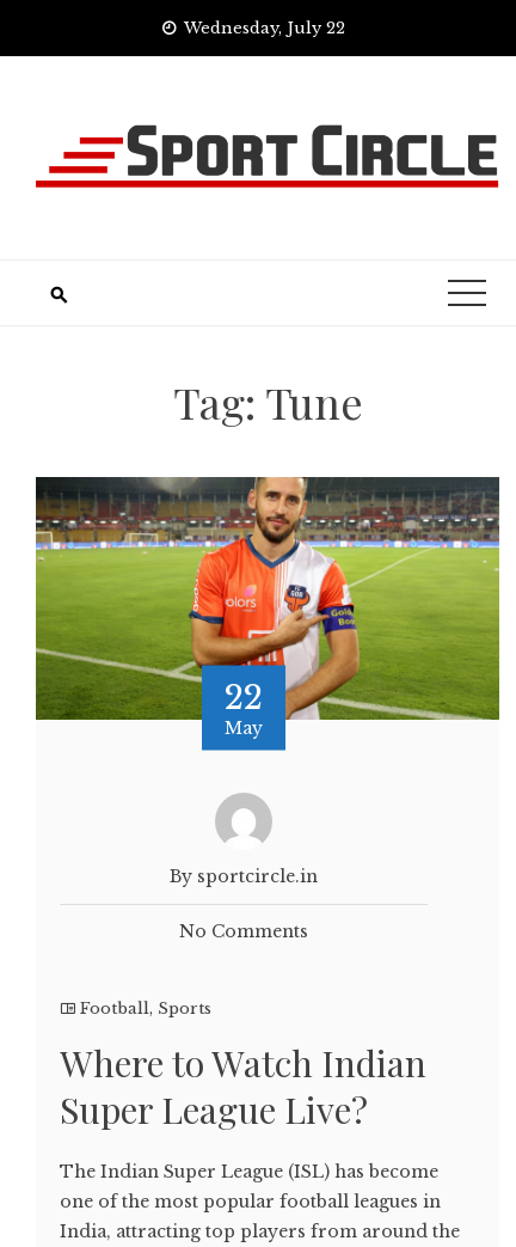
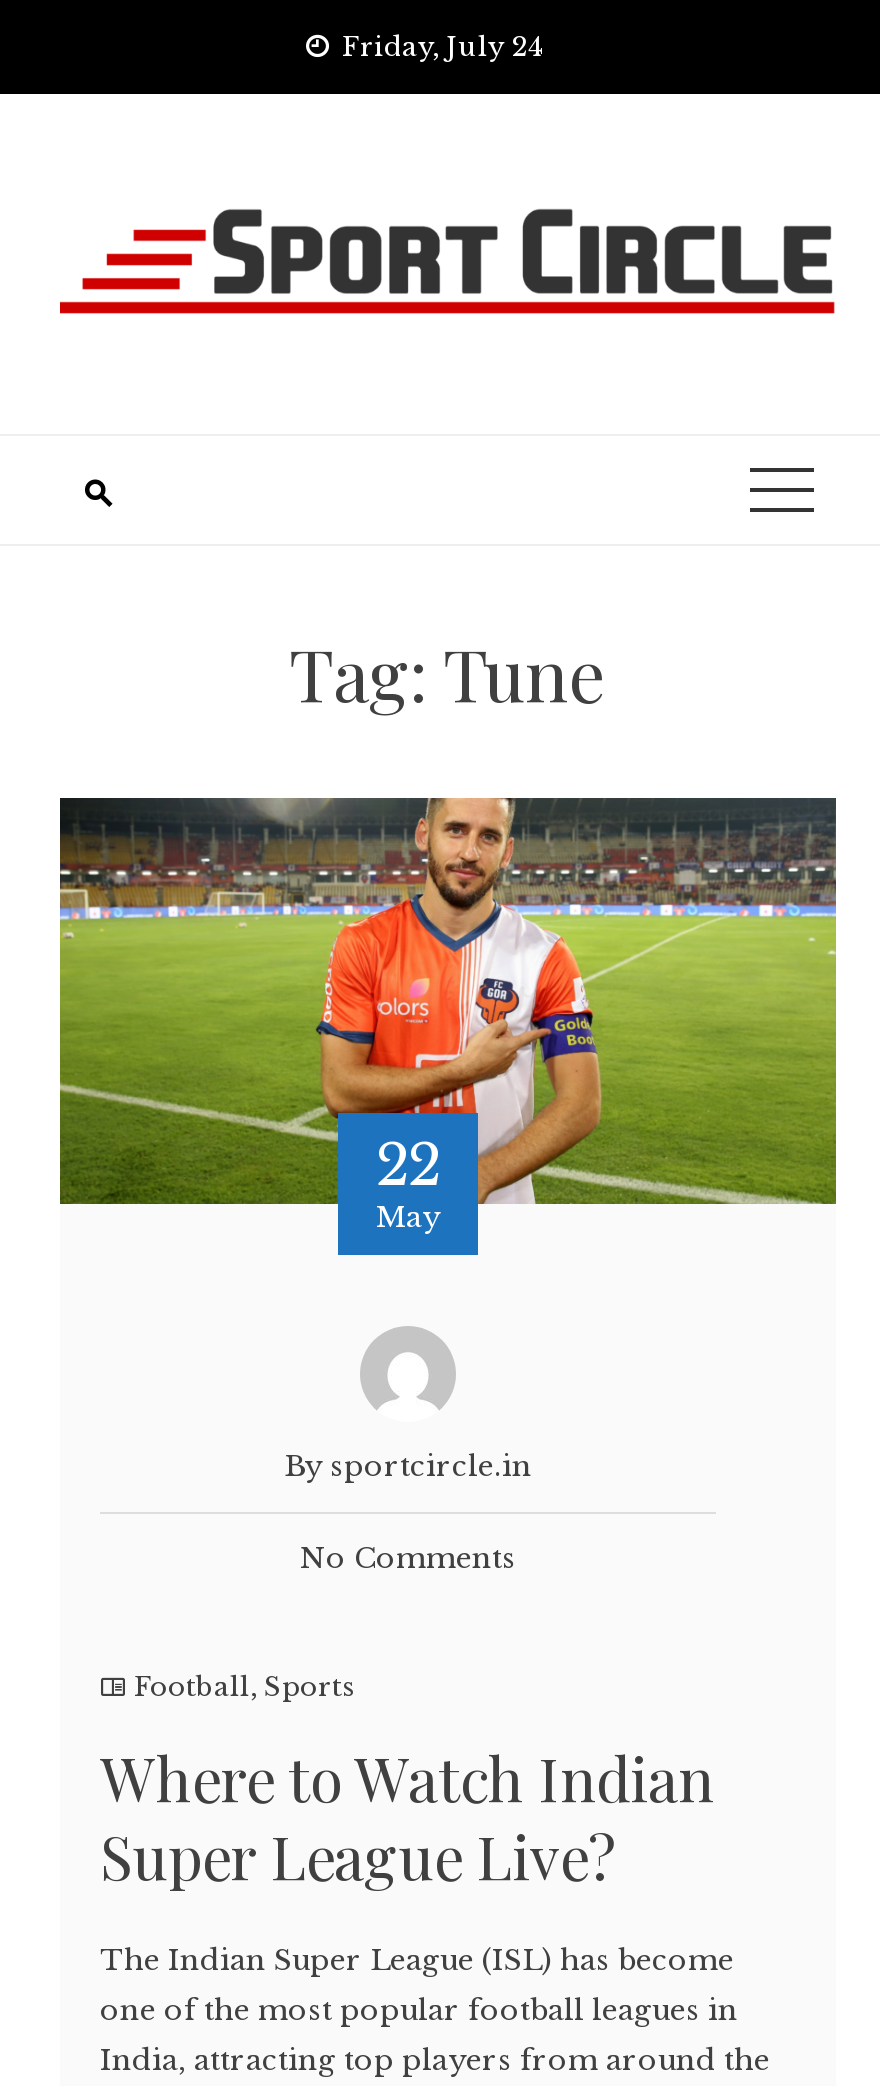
[183,18,345,38] Wednesday, July 22 -> [342,30,542,64] Friday, July 24

